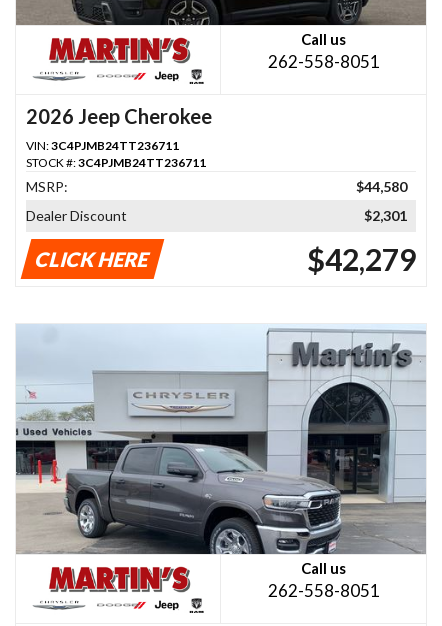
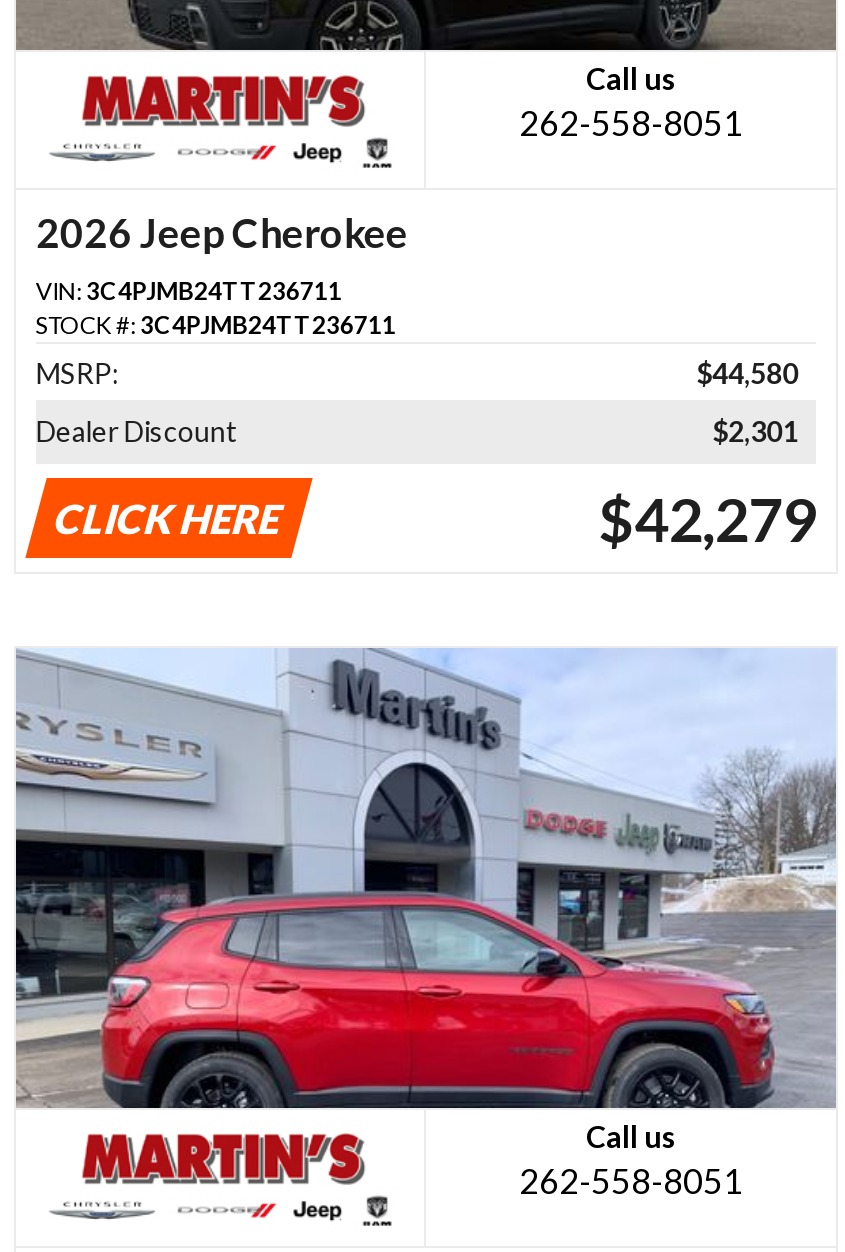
[16,325,426,554] [image] -> [14,648,836,1108] [image]

